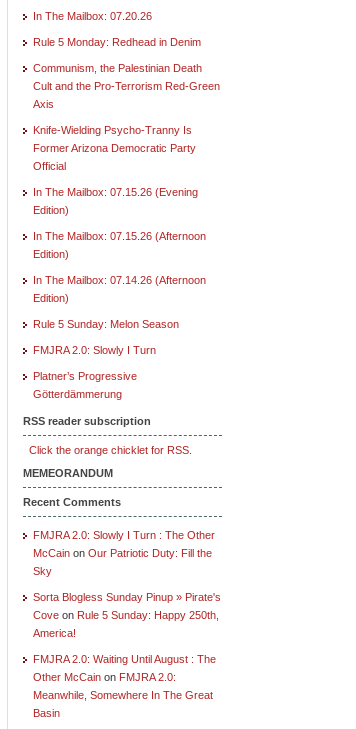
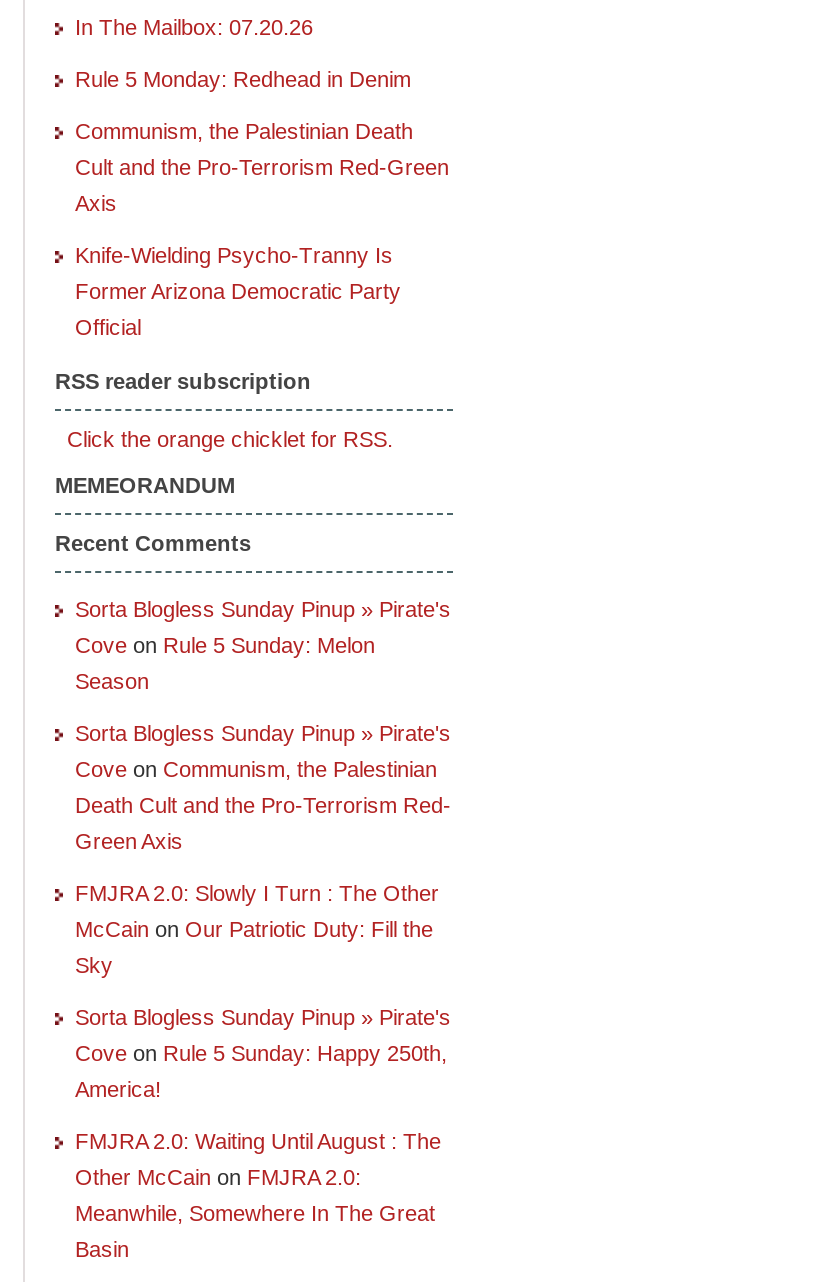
[33,185,206,399] In The Mailbox: 07.15.26 (Evening | Edition) | In The Mailbox: 07.15.26 (Afternoon | Edition) | In The Mailbox: 07.14.26 (Afternoon | Edition) | Rule 5 Sunday: Melon Season | FMJRA 2.0: Slowly I Turn | Platner’s Progressive | Götterdämmerung -> none
moved [23,414,192,507] -> [55,368,393,554]: RSS reader subscription | Click the orange chicklet for RSS. | MEMEORANDUM | Recent Comments
none -> [75,596,451,852] Sorta Blogless Sunday Pinup » Pirate's | Cove on Rule 5 Sunday: Melon | Season | Sorta Blogless Sunday Pinup » Pirate's | Cove on Communism, the Palestinian | Death Cult and the Pro-Terrorism Red- | Green Axis

